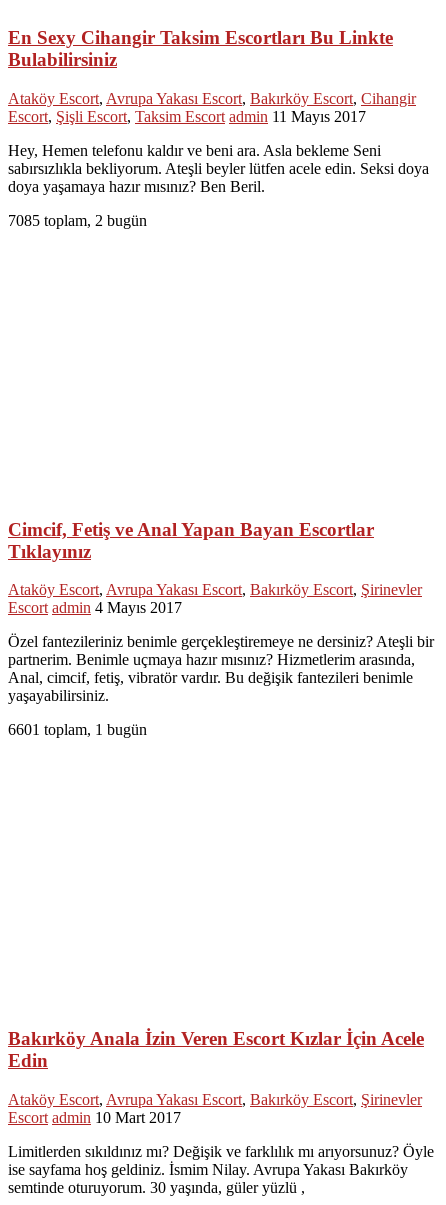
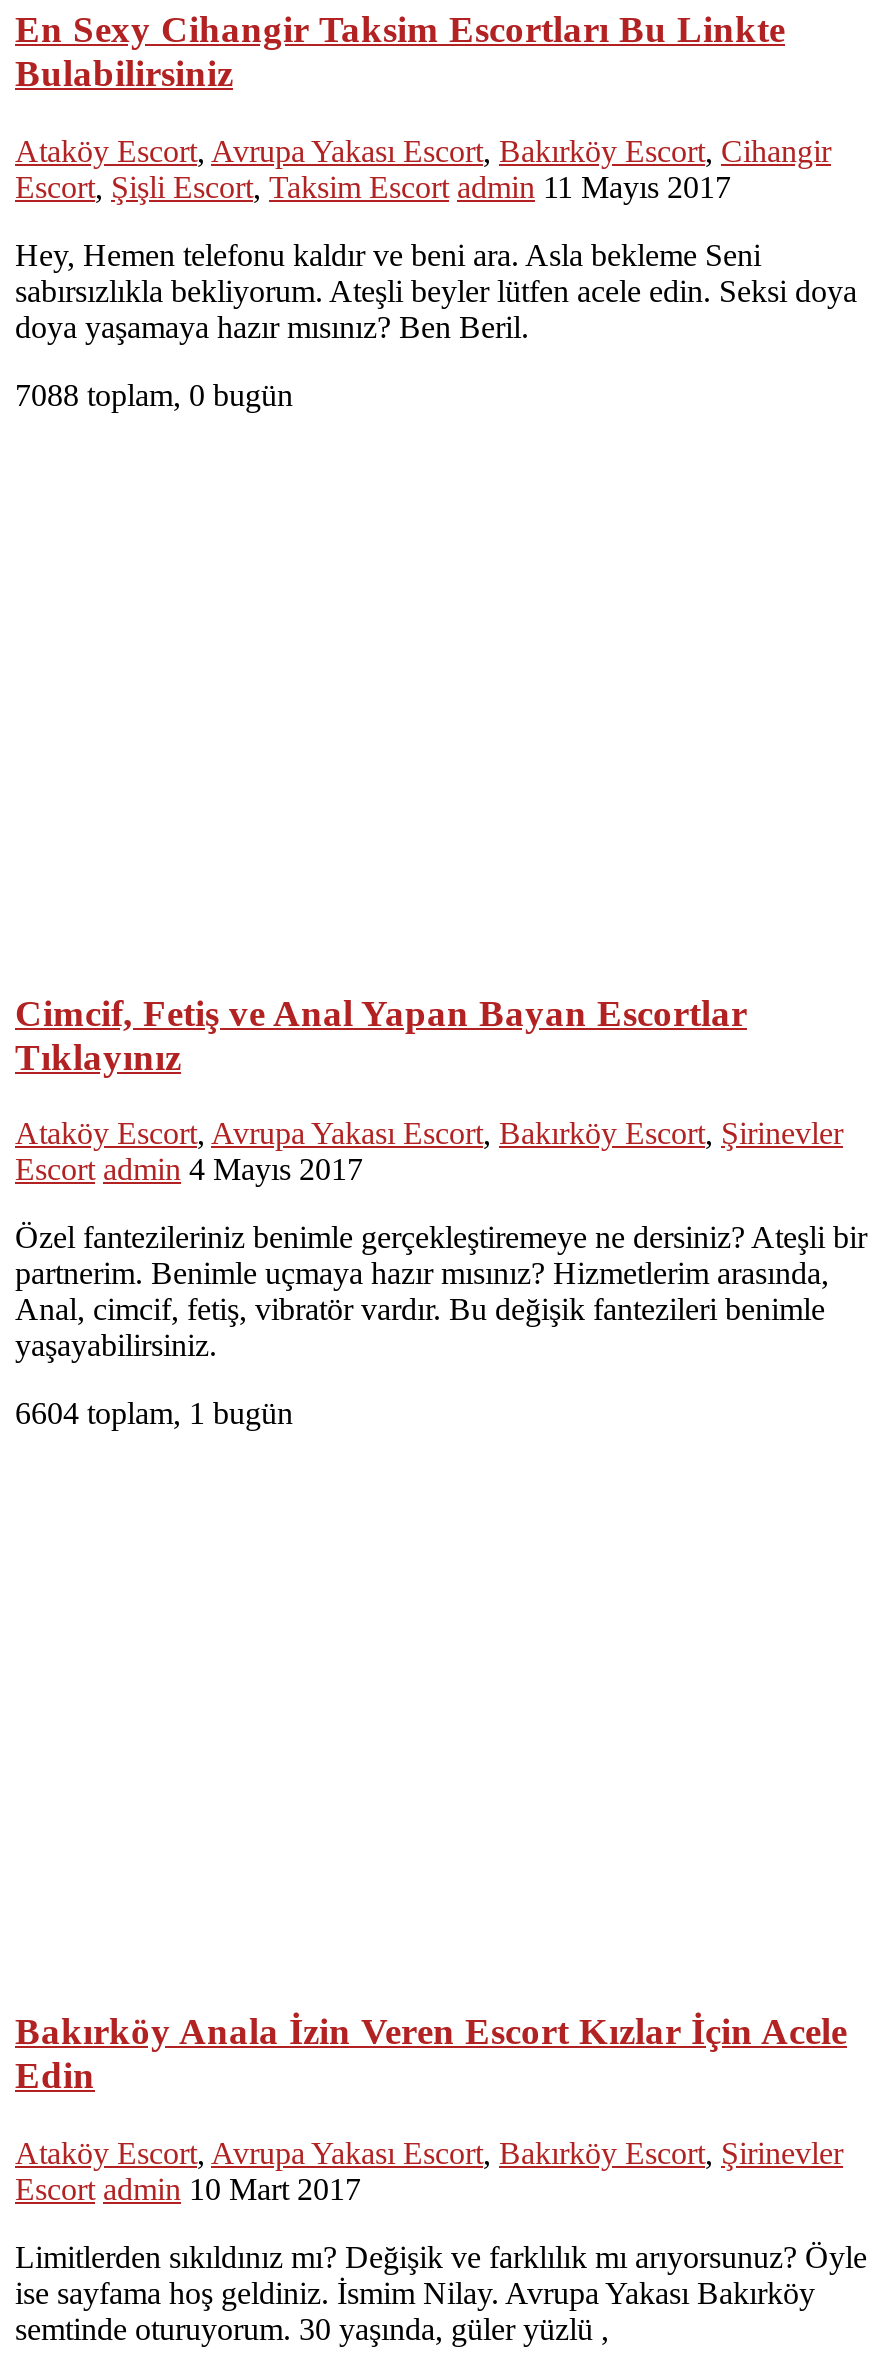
[8,212,147,229] 7085 toplam, 2 bugün -> [15,378,293,412] 7088 toplam, 0 bugün
[8,721,147,738] 6601 toplam, 1 bugün -> [15,1396,293,1430] 6604 toplam, 1 bugün

